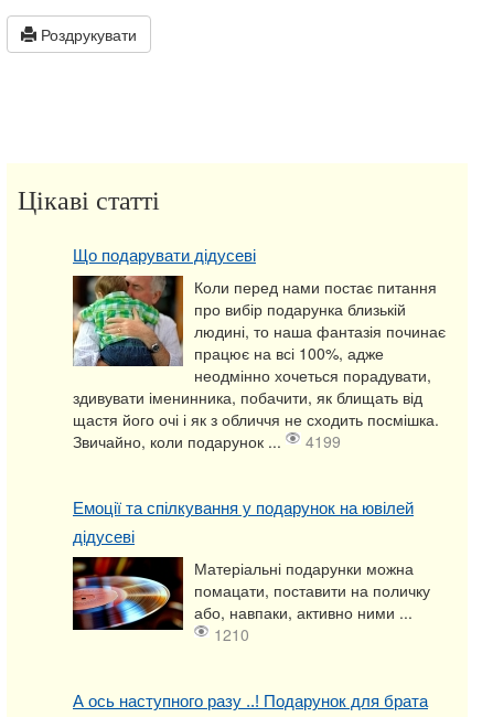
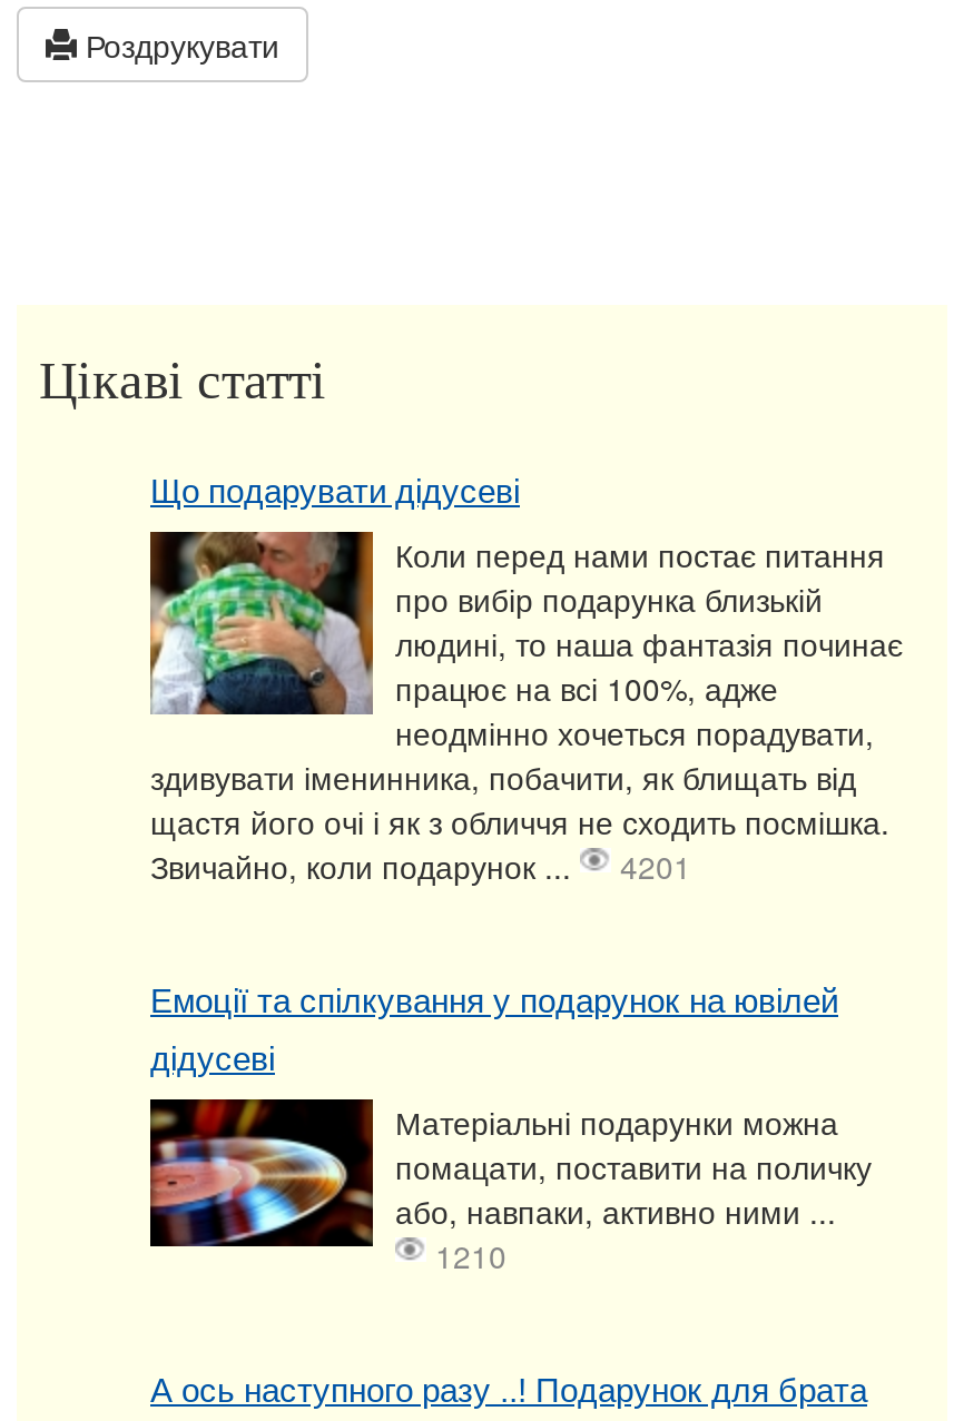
[73,430,341,452] Звичайно, коли подарунок ... 4199 -> [150,843,691,888] Звичайно, коли подарунок ... 4201

